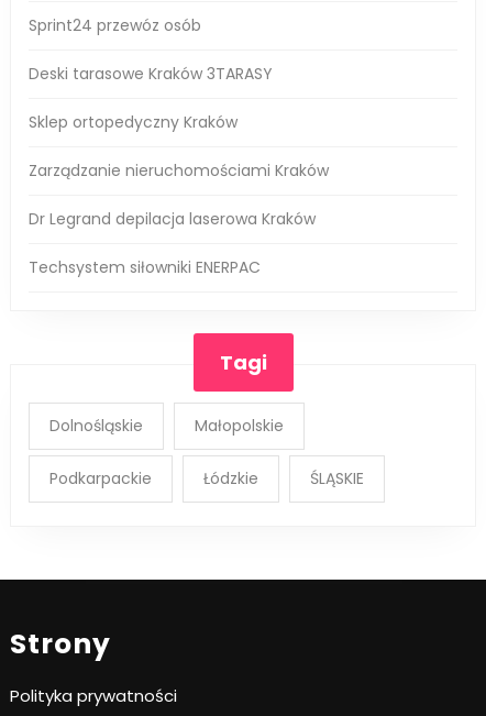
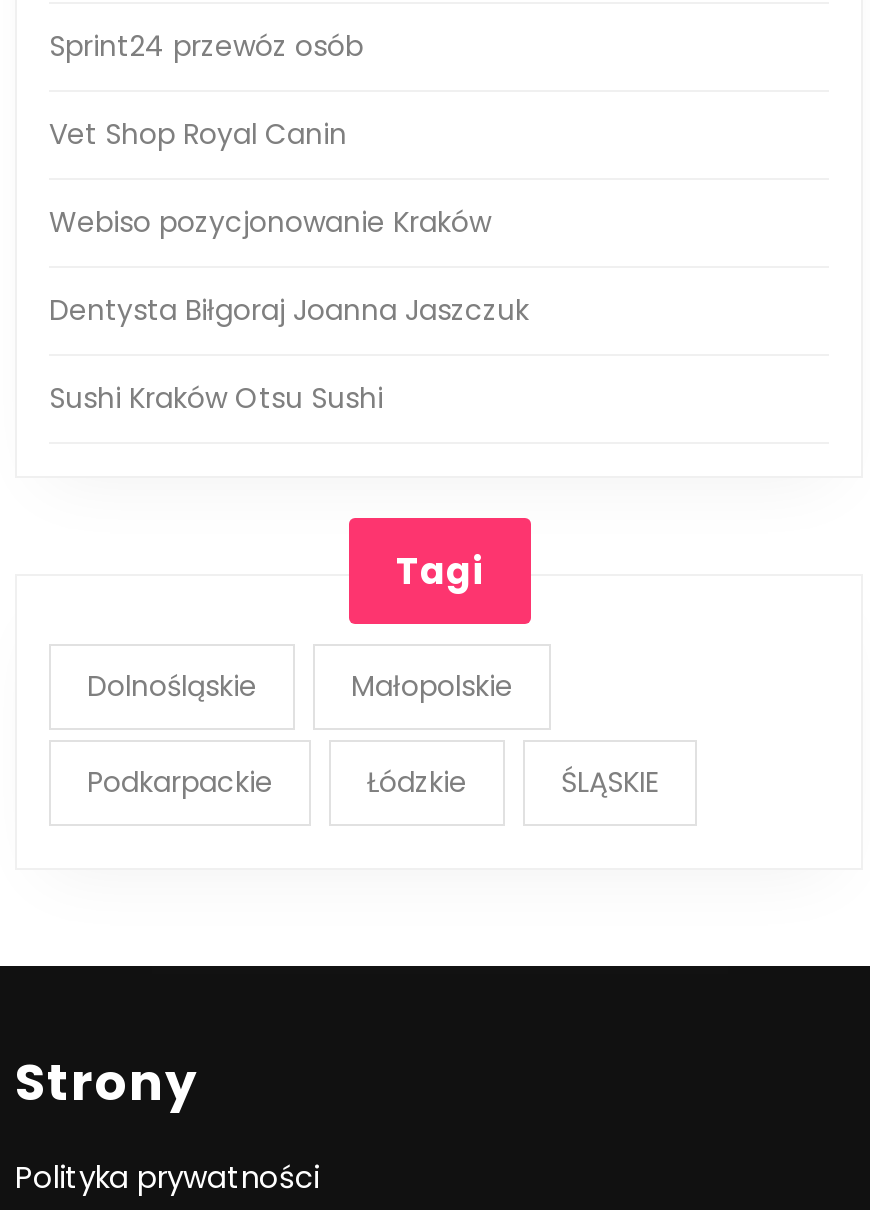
[29,63,329,278] Deski tarasowe Kraków 3TARASY | Sklep ortopedyczny Kraków | Zarządzanie nieruchomościami Kraków | Dr Legrand depilacja laserowa Kraków | Techsystem siłowniki ENERPAC -> [49,114,529,418] Vet Shop Royal Canin | Webiso pozycjonowanie Kraków | Dentysta Biłgoraj Joanna Jaszczuk | Sushi Kraków Otsu Sushi

